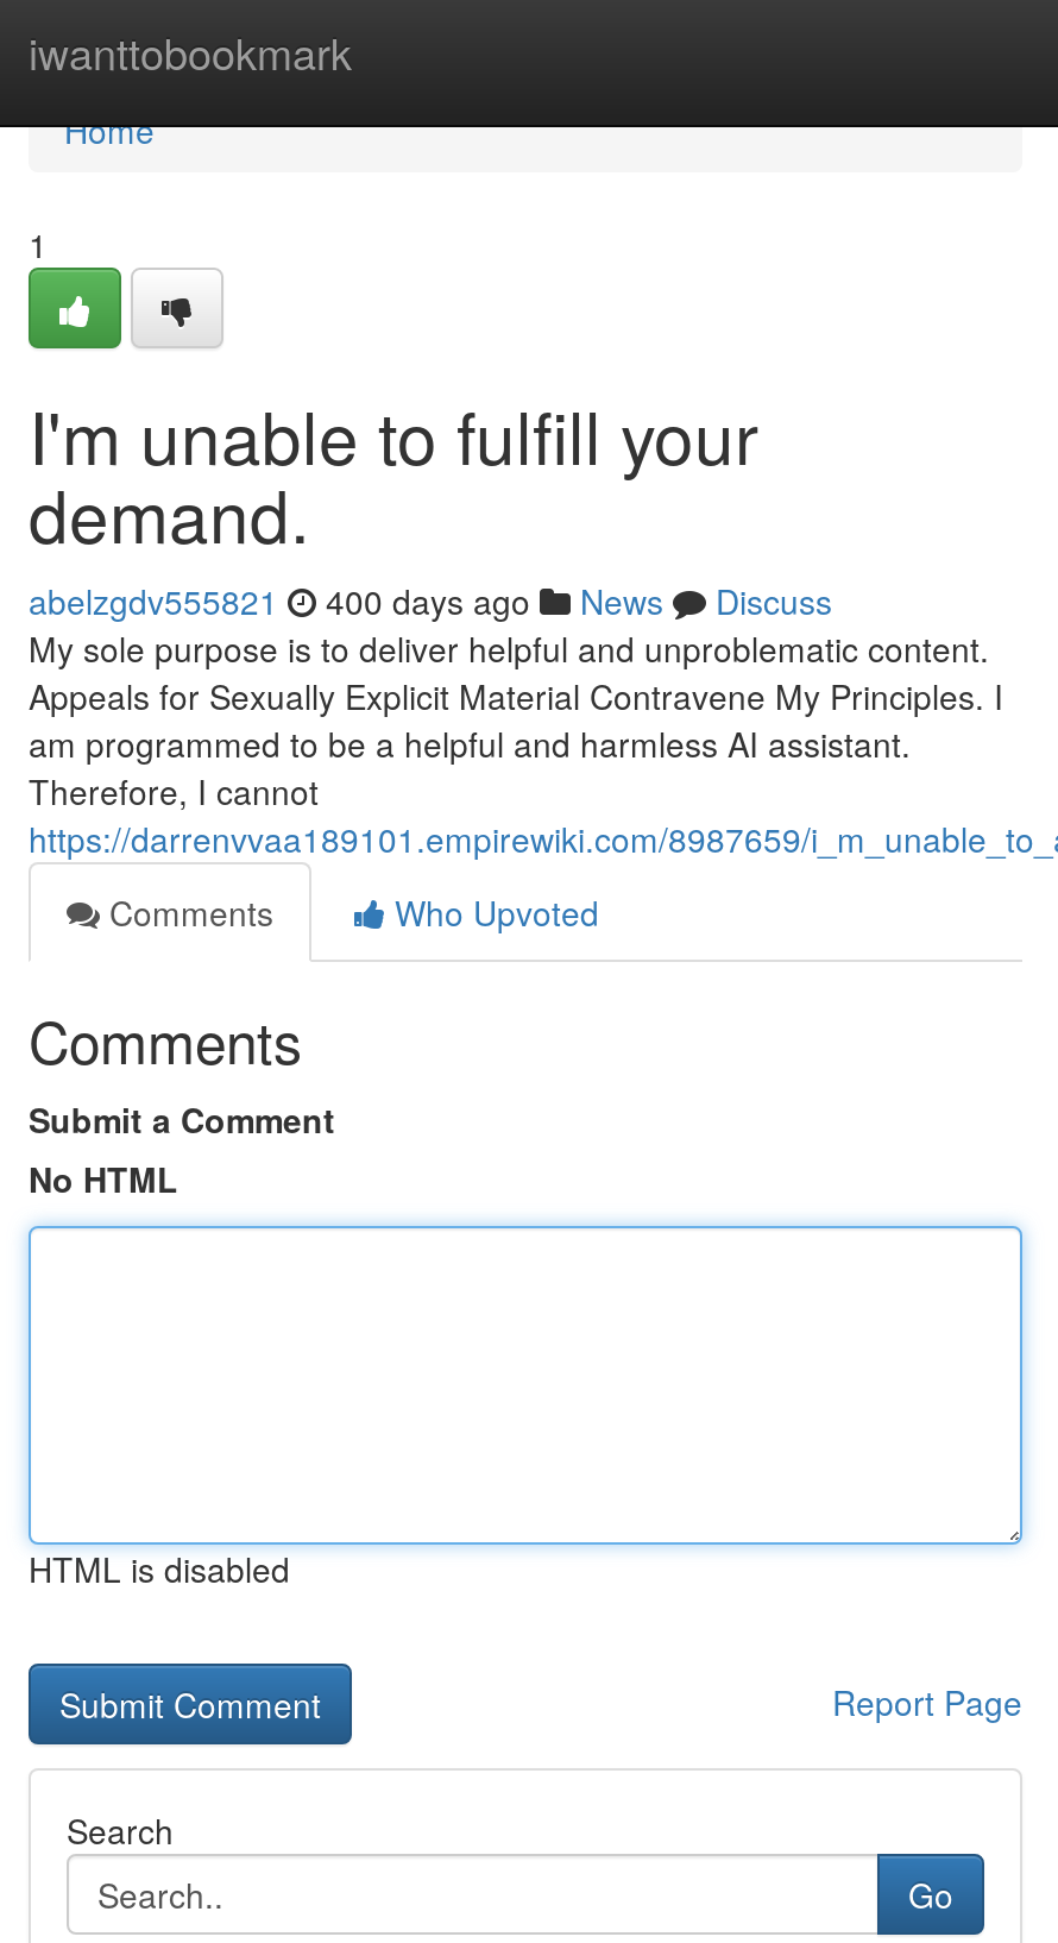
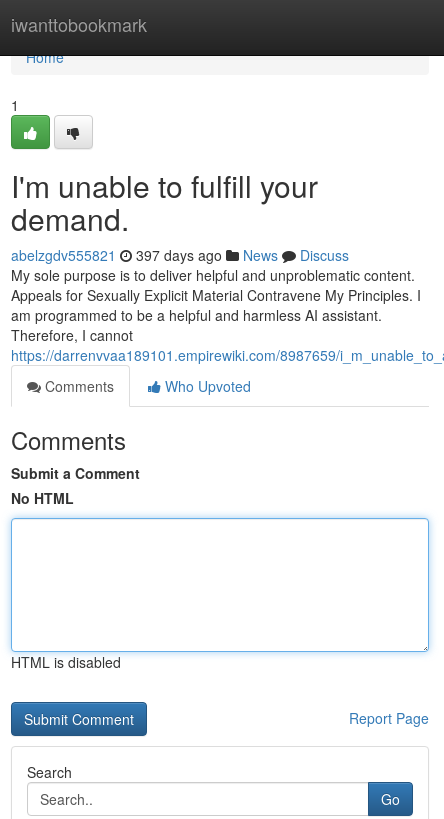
[29,577,832,624] abelzgdv555821 400 days ago News Discuss -> [11,245,349,265] abelzgdv555821 397 days ago News Discuss

